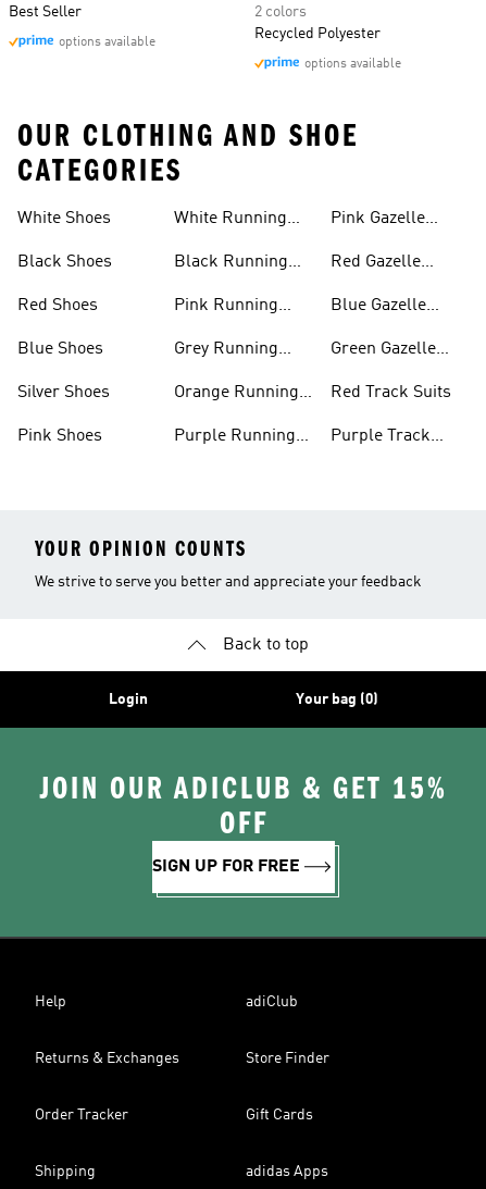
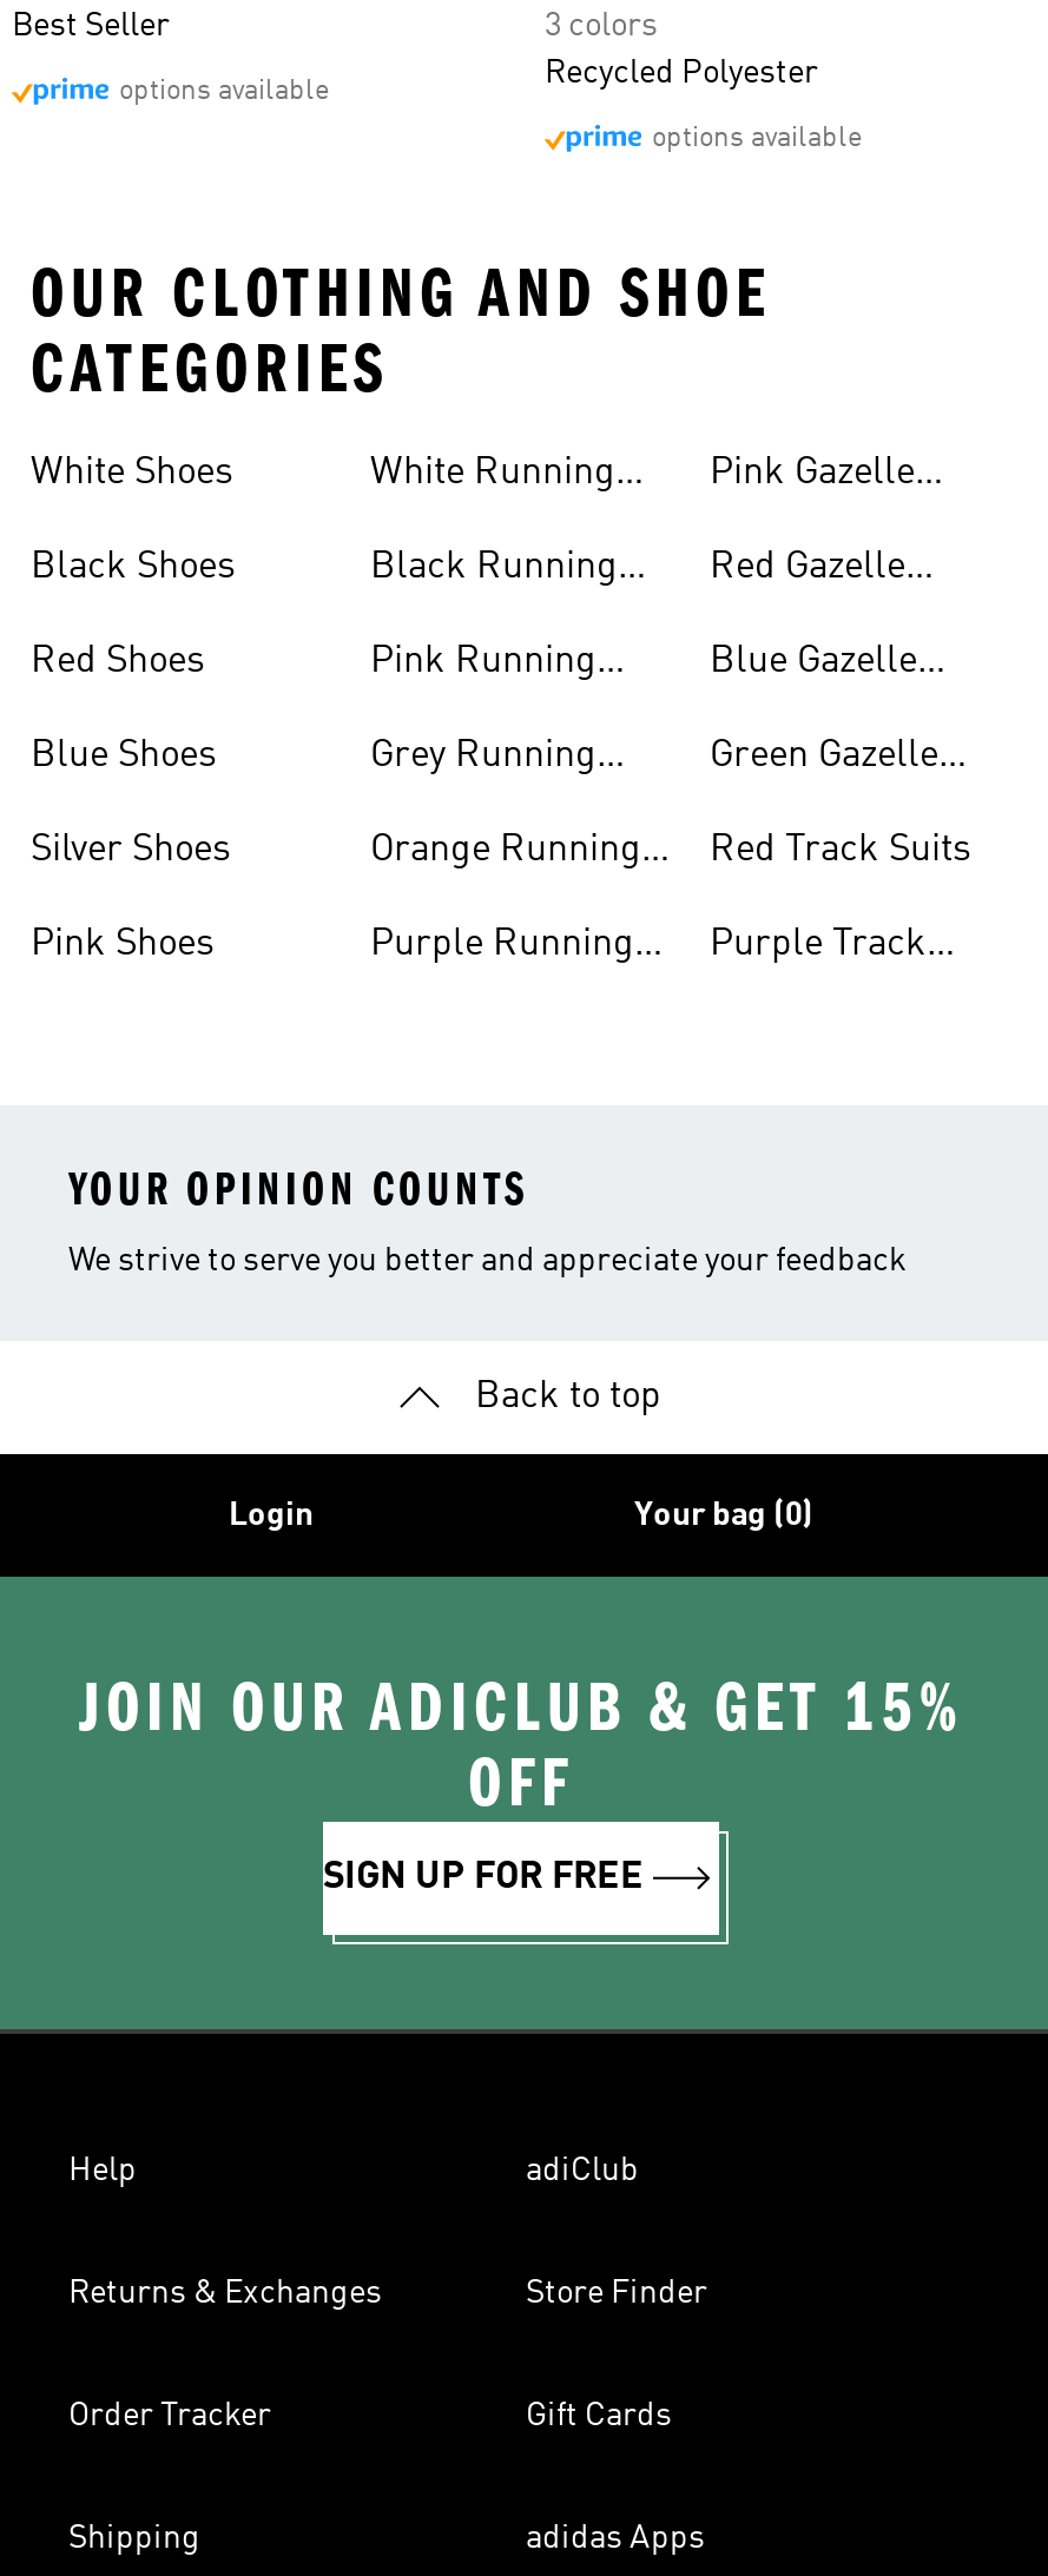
[254,4,307,20] 2 colors -> [545,9,658,42] 3 colors

